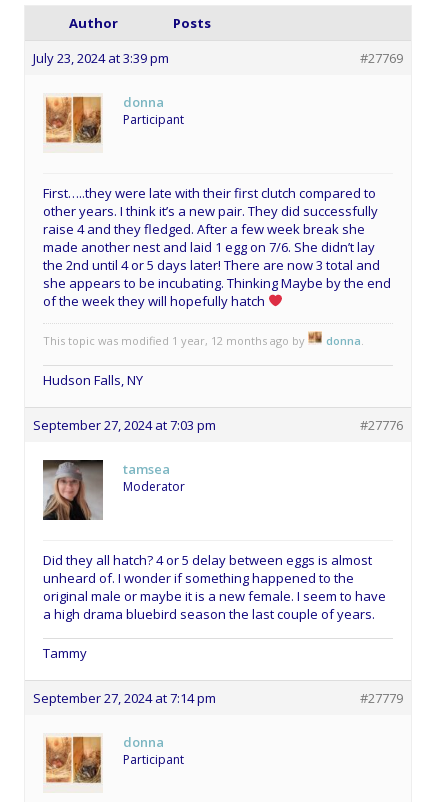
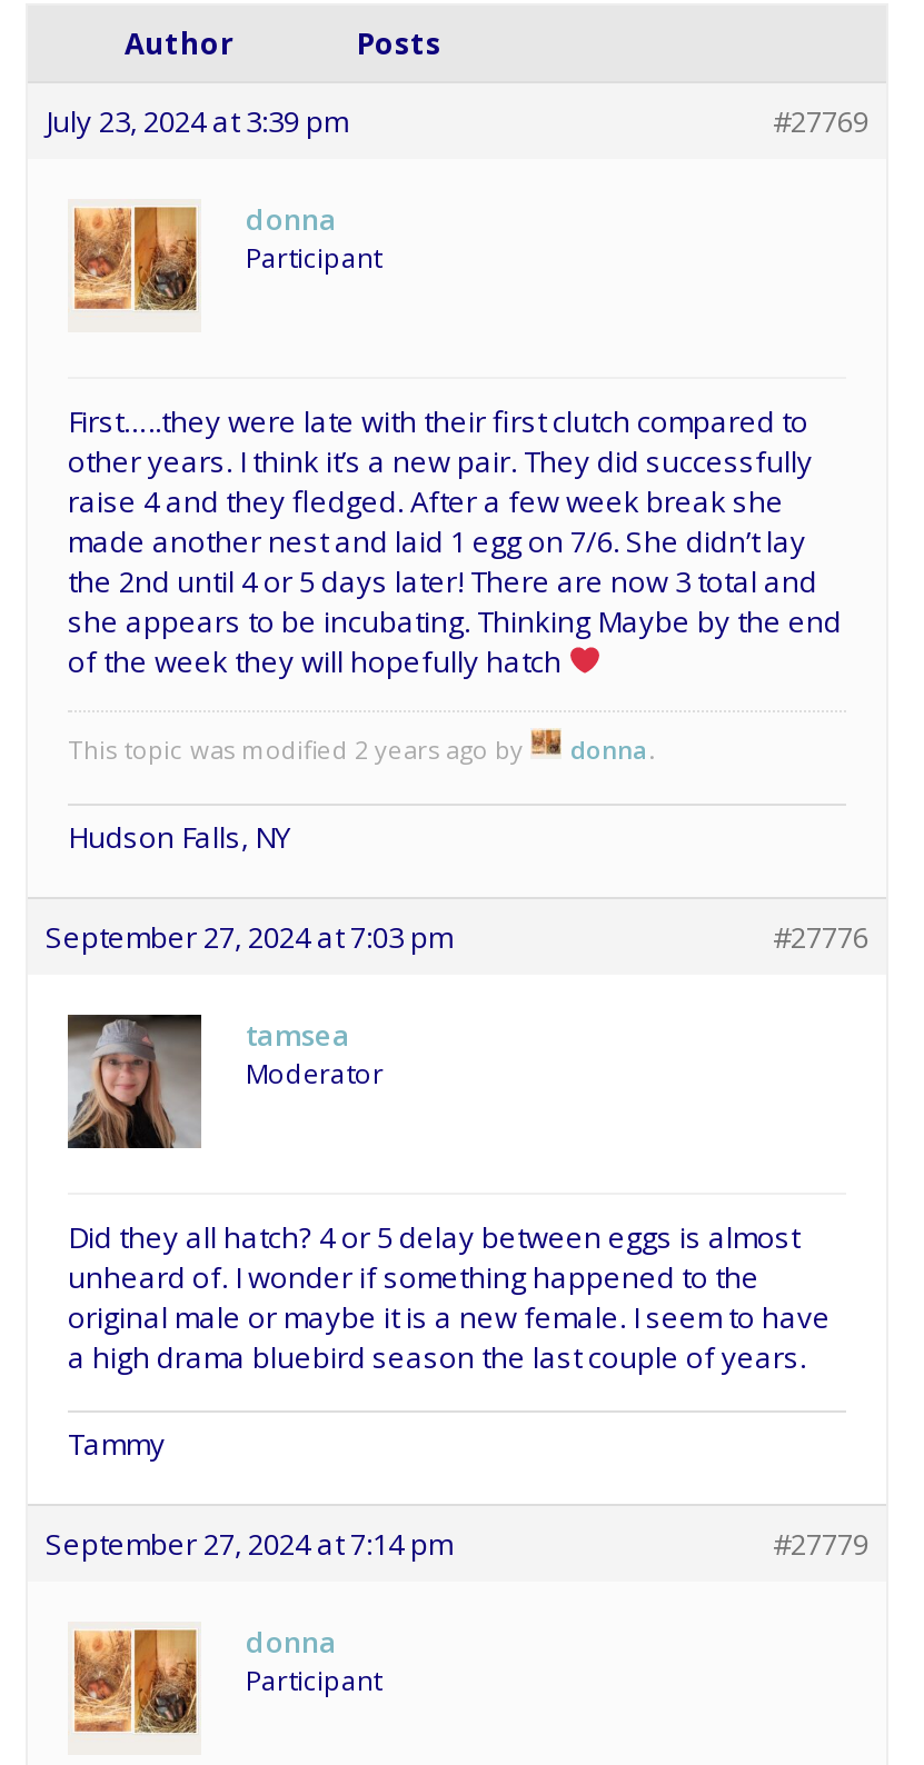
[43,332,308,347] This topic was modified 1 year, 12 months ago by -> [68,731,530,765] This topic was modified 2 years ago by

